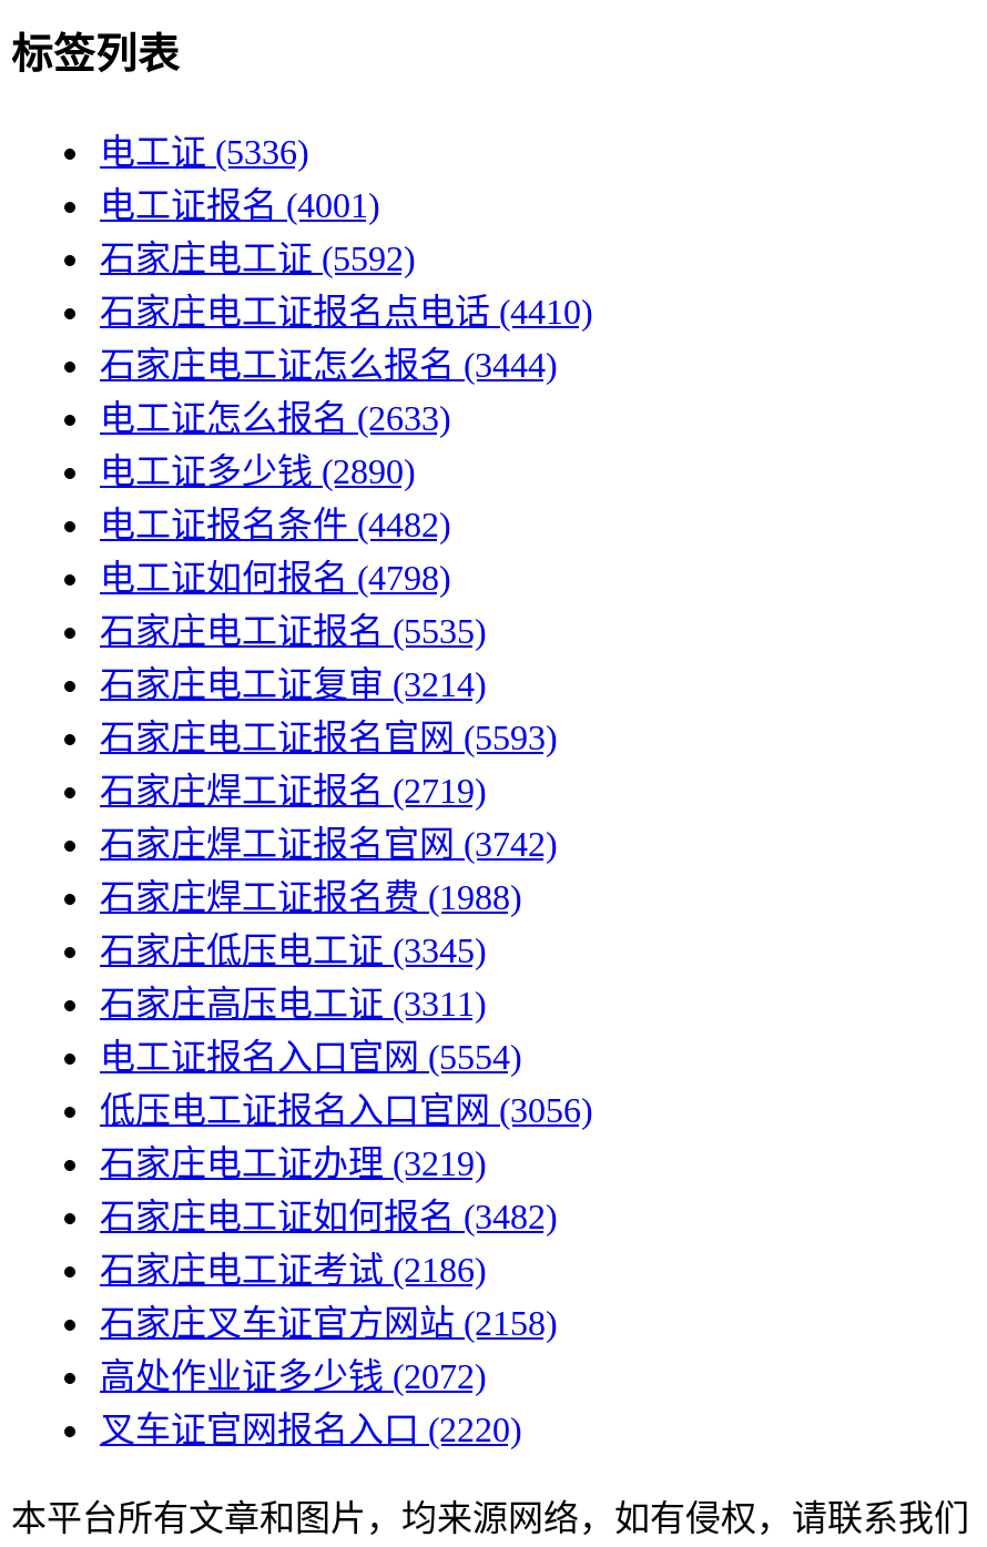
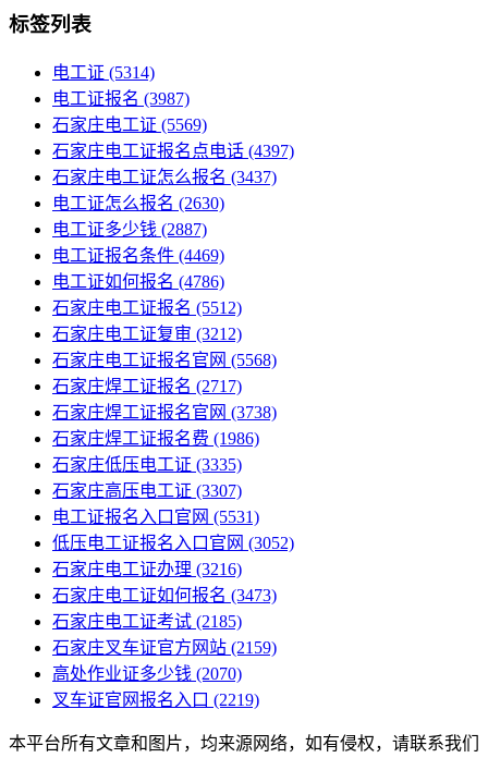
[100,132,308,170] 电工证(5336) -> [52,63,155,81] 电工证(5314)
[100,185,379,223] 电工证报名(4001) -> [52,89,190,107] 电工证报名(3987)
[100,238,415,276] 石家庄电工证(5592) -> [52,115,207,133] 石家庄电工证(5569)
[100,292,592,329] 石家庄电工证报名点电话(4410) -> [52,141,294,160] 石家庄电工证报名点电话(4397)
[100,345,557,383] 石家庄电工证怎么报名(3444) -> [52,167,277,186] 石家庄电工证怎么报名(3437)
[100,398,450,436] 电工证怎么报名(2633) -> [52,193,224,212] 电工证怎么报名(2630)
[100,451,415,489] 电工证多少钱(2890) -> [52,219,207,238] 电工证多少钱(2887)
[100,505,450,542] 电工证报名条件(4482) -> [52,246,224,264] 电工证报名条件(4469)
[100,558,450,596] 电工证如何报名(4798) -> [52,272,224,290] 电工证如何报名(4786)
[100,611,486,649] 石家庄电工证报名(5535) -> [52,298,242,316] 石家庄电工证报名(5512)
[100,664,486,702] 石家庄电工证复审(3214) -> [52,324,242,343] 石家庄电工证复审(3212)
[100,717,557,755] 石家庄电工证报名官网(5593) -> [52,350,277,369] 石家庄电工证报名官网(5568)
[100,771,486,808] 石家庄焊工证报名(2719) -> [52,376,242,395] 石家庄焊工证报名(2717)
[100,824,557,862] 石家庄焊工证报名官网(3742) -> [52,402,277,421] 石家庄焊工证报名官网(3738)
[100,877,521,915] 石家庄焊工证报名费(1988) -> [52,429,259,447] 石家庄焊工证报名费(1986)
[100,930,486,968] 石家庄低压电工证(3345) -> [52,455,242,473] 石家庄低压电工证(3335)
[100,984,486,1021] 石家庄高压电工证(3311) -> [52,481,242,499] 石家庄高压电工证(3307)
[100,1037,521,1075] 电工证报名入口官网(5554) -> [52,507,259,525] 电工证报名入口官网(5531)
[100,1090,592,1128] 低压电工证报名入口官网(3056) -> [52,533,294,552] 低压电工证报名入口官网(3052)
[100,1143,486,1181] 石家庄电工证办理(3219) -> [52,559,242,578] 石家庄电工证办理(3216)
[100,1197,557,1234] 石家庄电工证如何报名(3482) -> [52,585,277,604] 石家庄电工证如何报名(3473)
[100,1250,486,1288] 石家庄电工证考试(2186) -> [52,612,242,630] 石家庄电工证考试(2185)
[100,1303,557,1341] 石家庄叉车证官方网站(2158) -> [52,638,277,656] 石家庄叉车证官方网站(2159)
[100,1356,486,1394] 高处作业证多少钱(2072) -> [52,664,242,682] 高处作业证多少钱(2070)
[100,1409,521,1447] 叉车证官网报名入口(2220) -> [52,690,259,708] 叉车证官网报名入口(2219)

